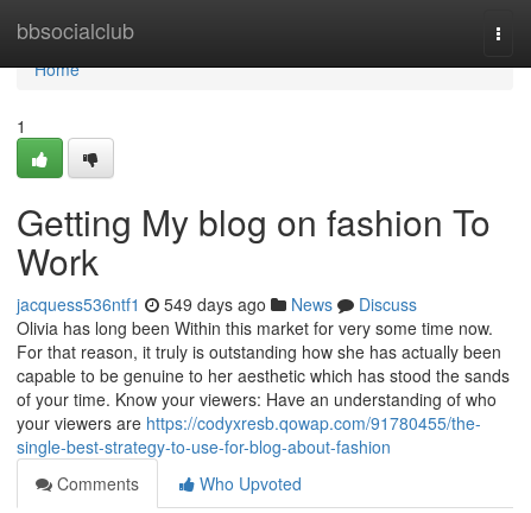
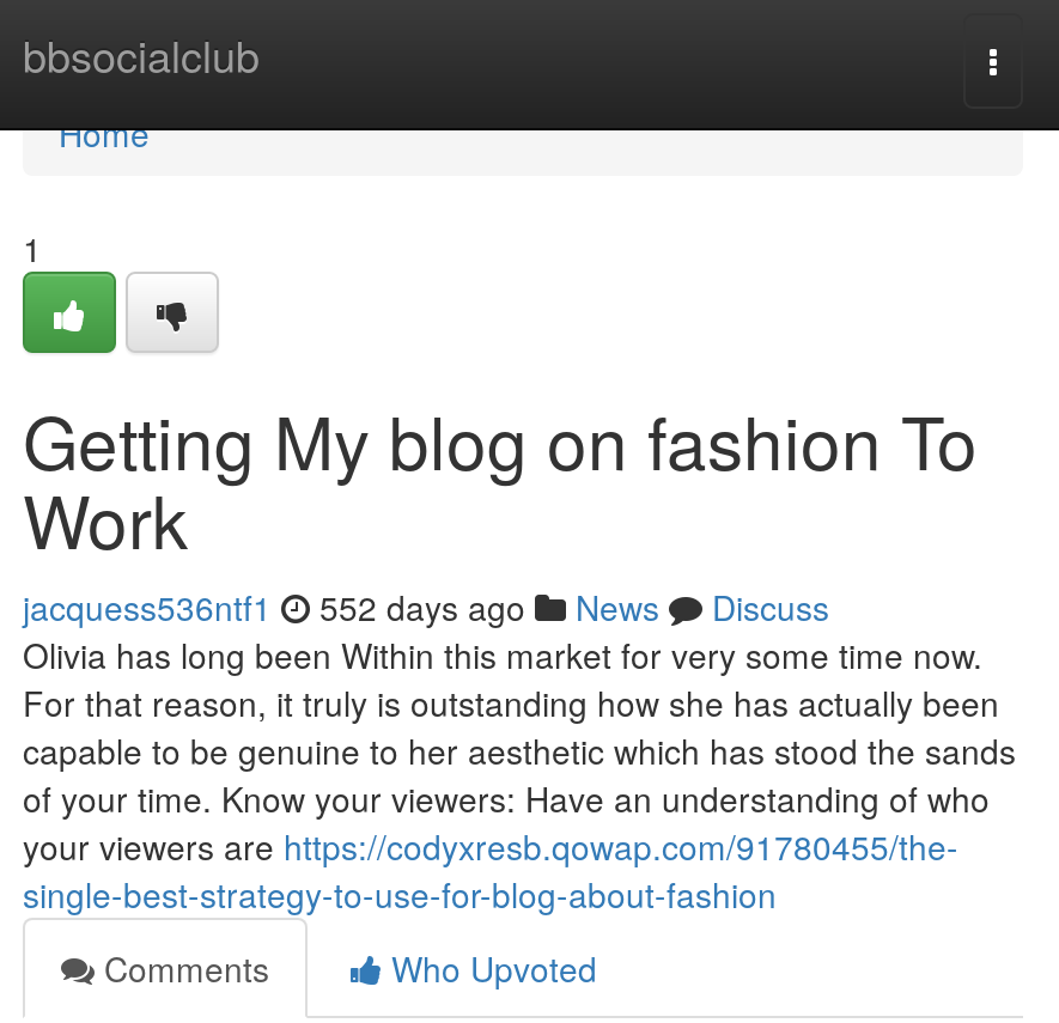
[17,292,417,316] jacquess536ntf1 549 days ago News Discuss -> [23,583,829,631] jacquess536ntf1 552 days ago News Discuss

